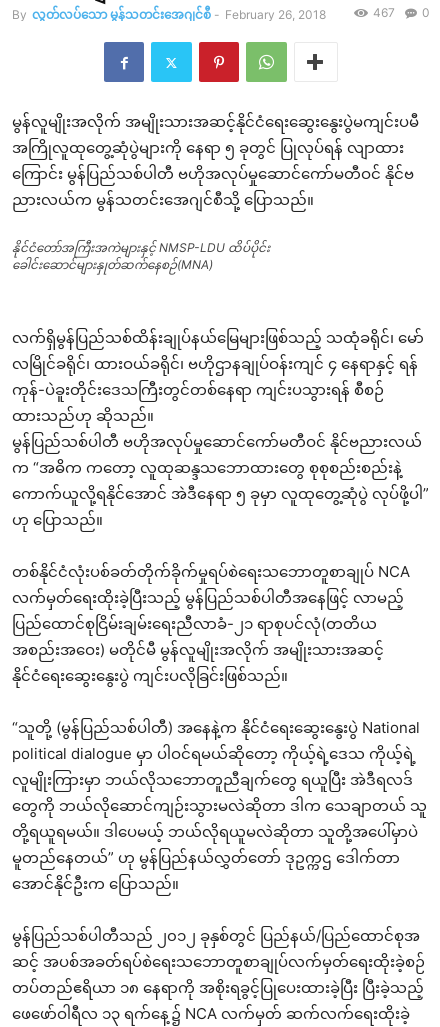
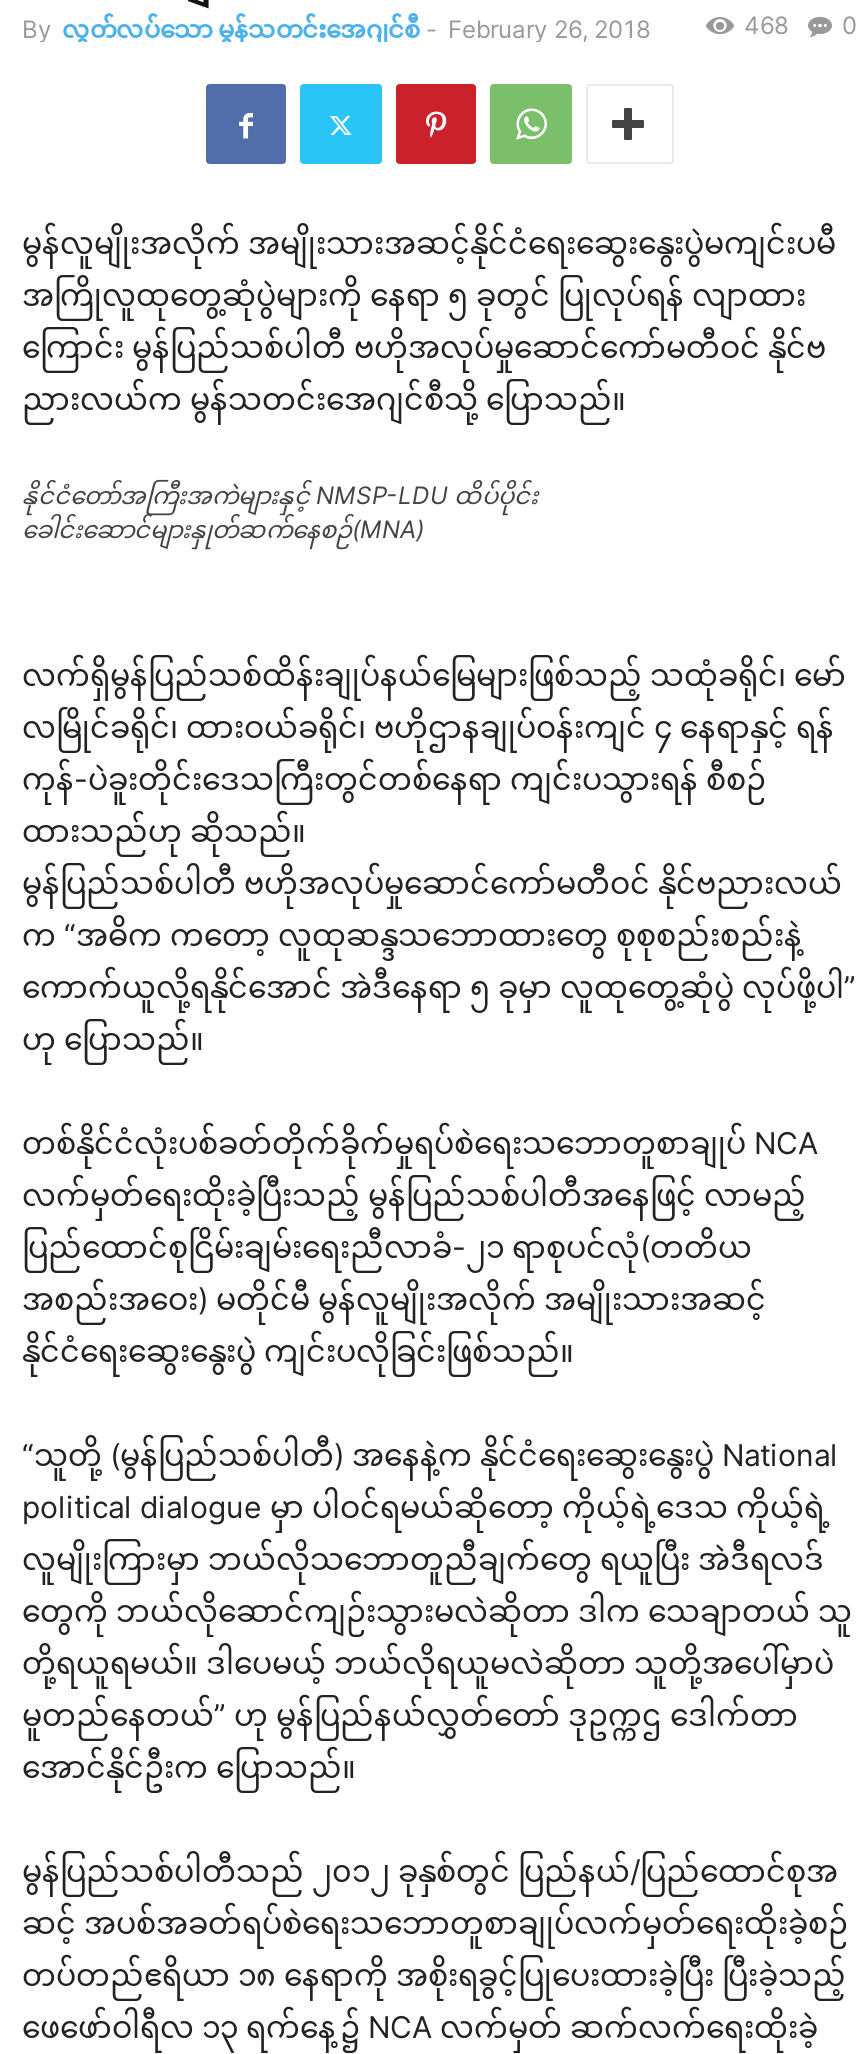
[373,5,430,20] 467 0 -> [744,10,858,40] 468 0

